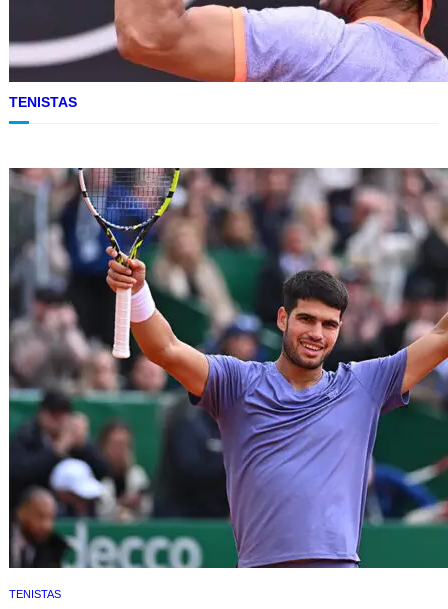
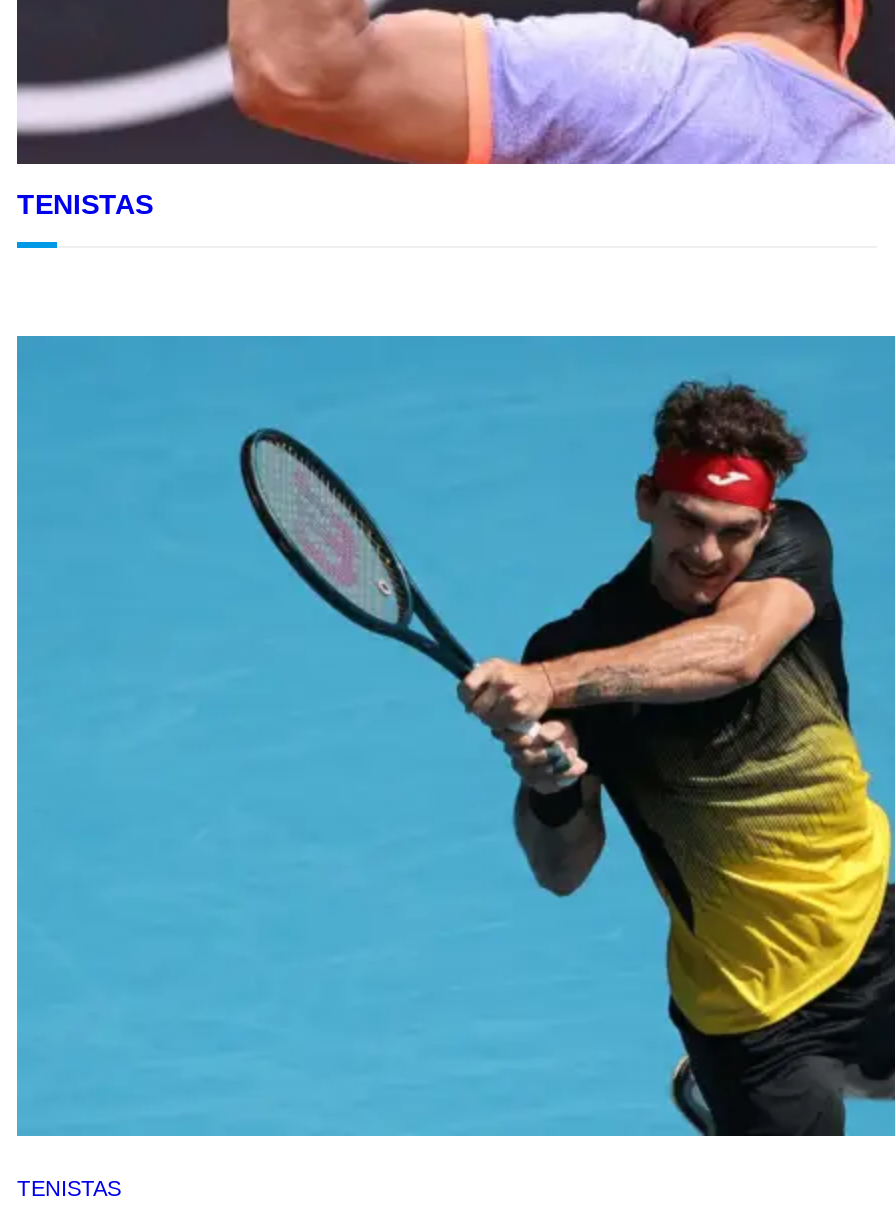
[8,167,445,569] [image] -> [15,334,889,1138] [image]

